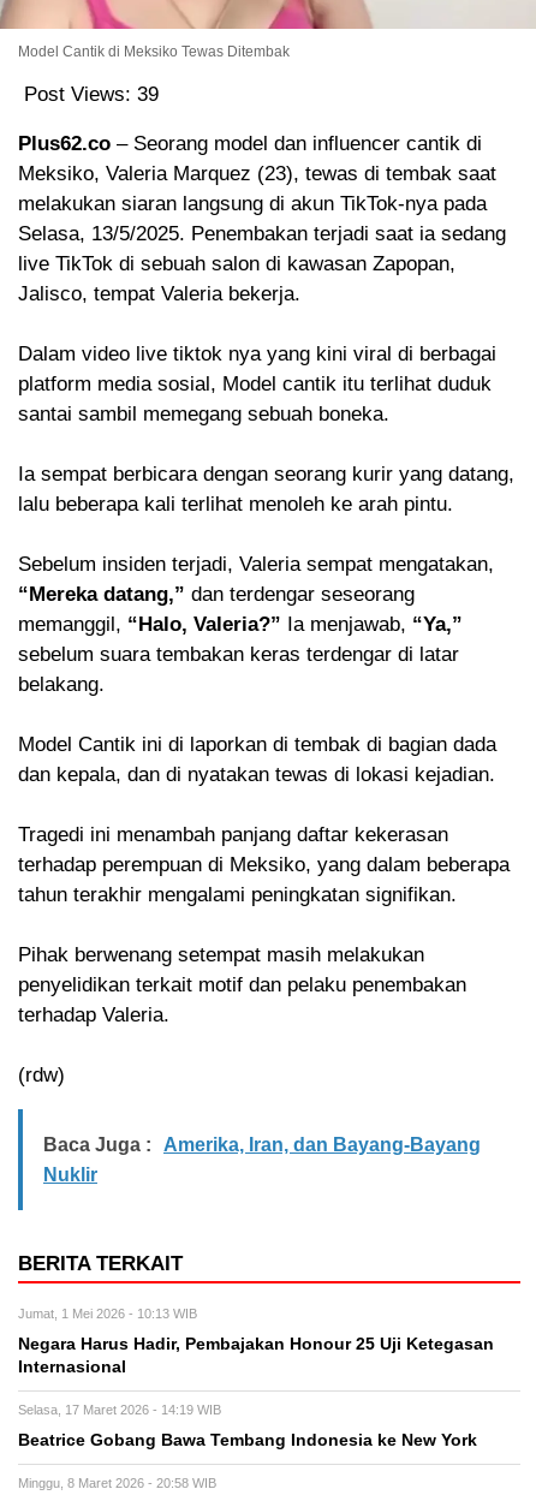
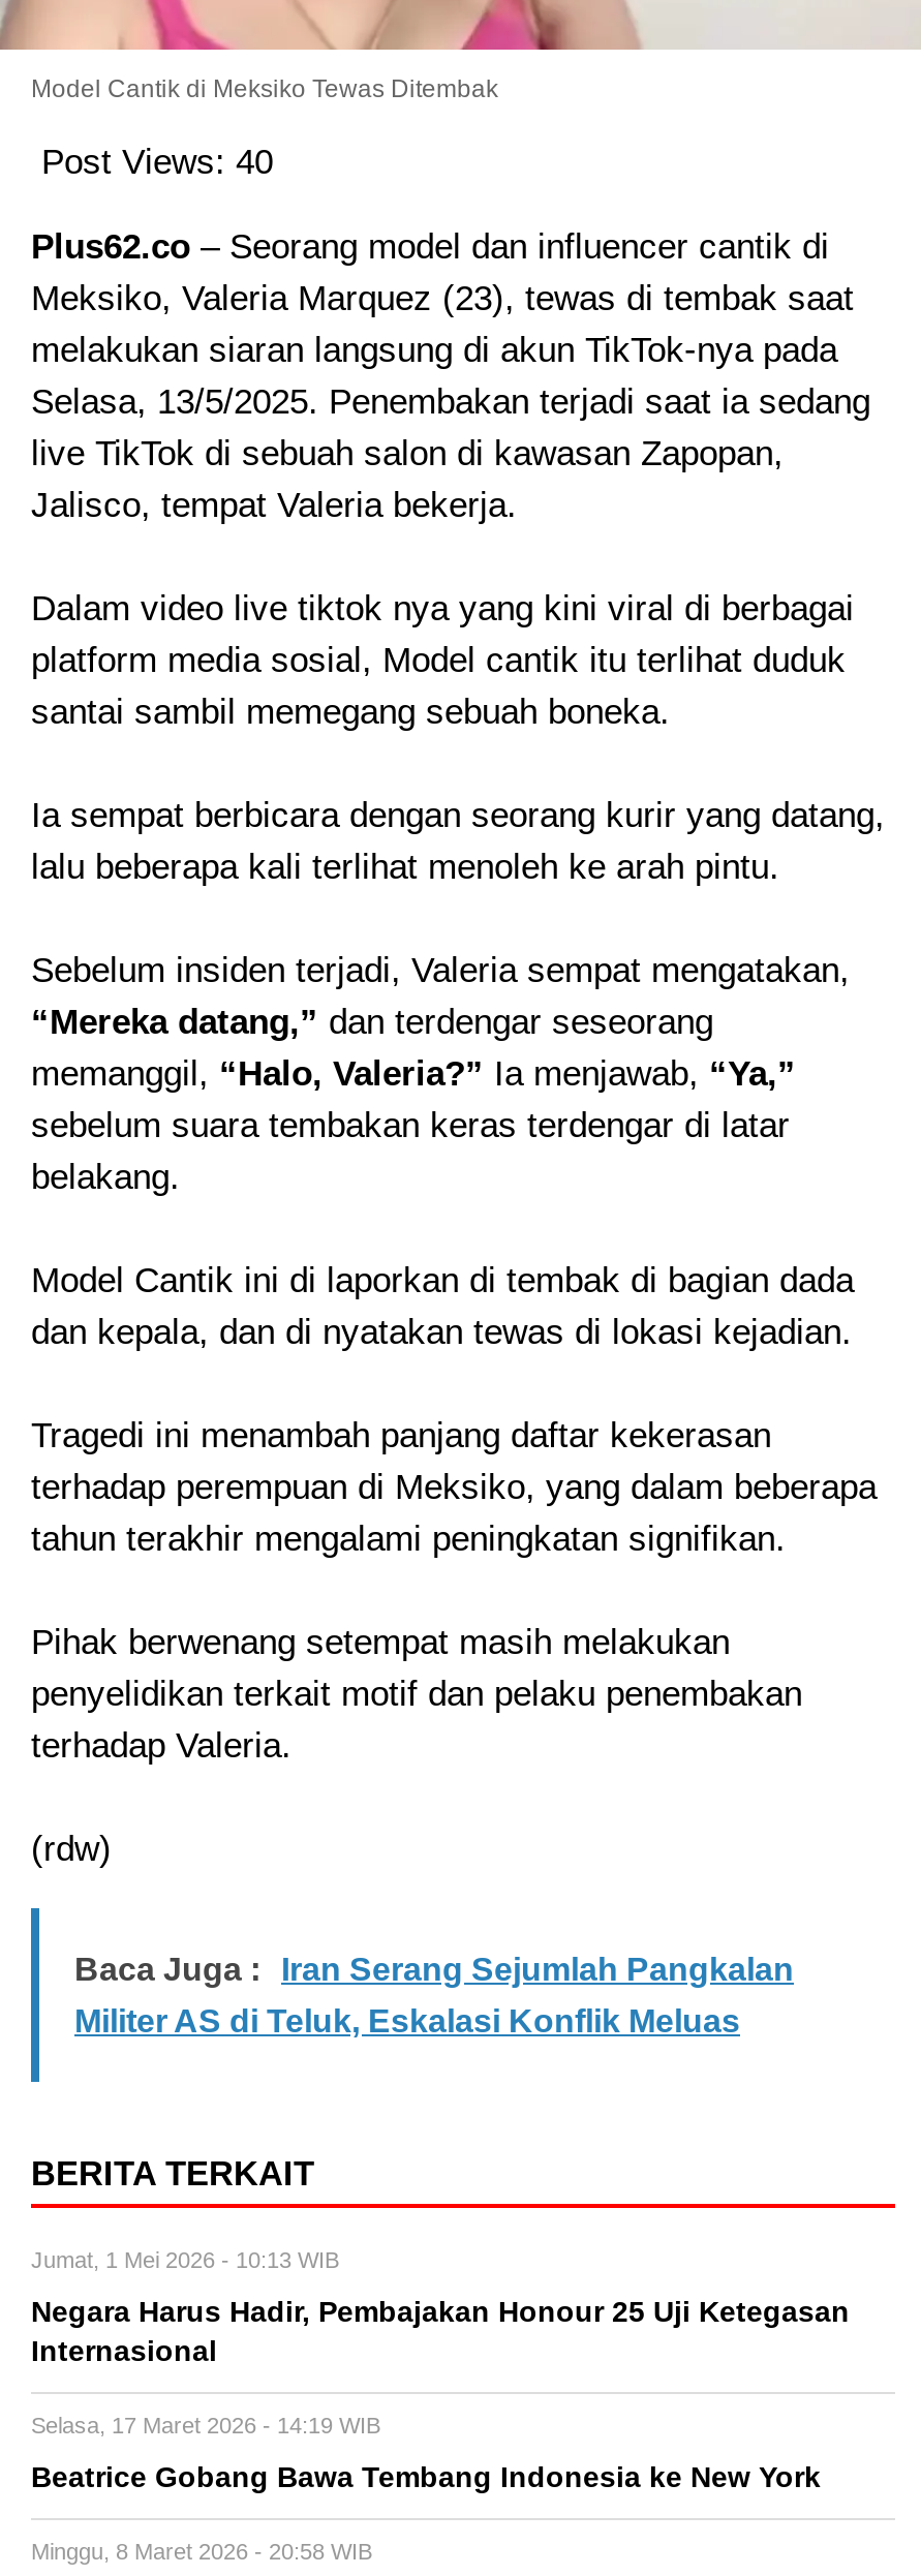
[24,83,159,106] Post Views: 39 -> [41,143,273,183] Post Views: 40
[43,1135,481,1155] Baca Juga : Amerika, Iran, dan Bayang-Bayang -> [74,1952,794,1988] Baca Juga : Iran Serang Sejumlah Pangkalan
[43,1165,97,1185] Nuklir -> [74,2004,740,2039] Militer AS di Teluk, Eskalasi Konflik Meluas

